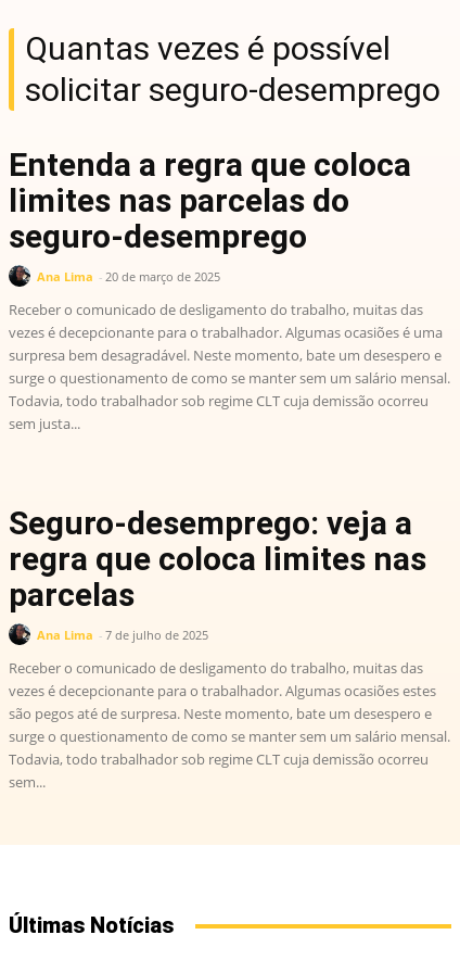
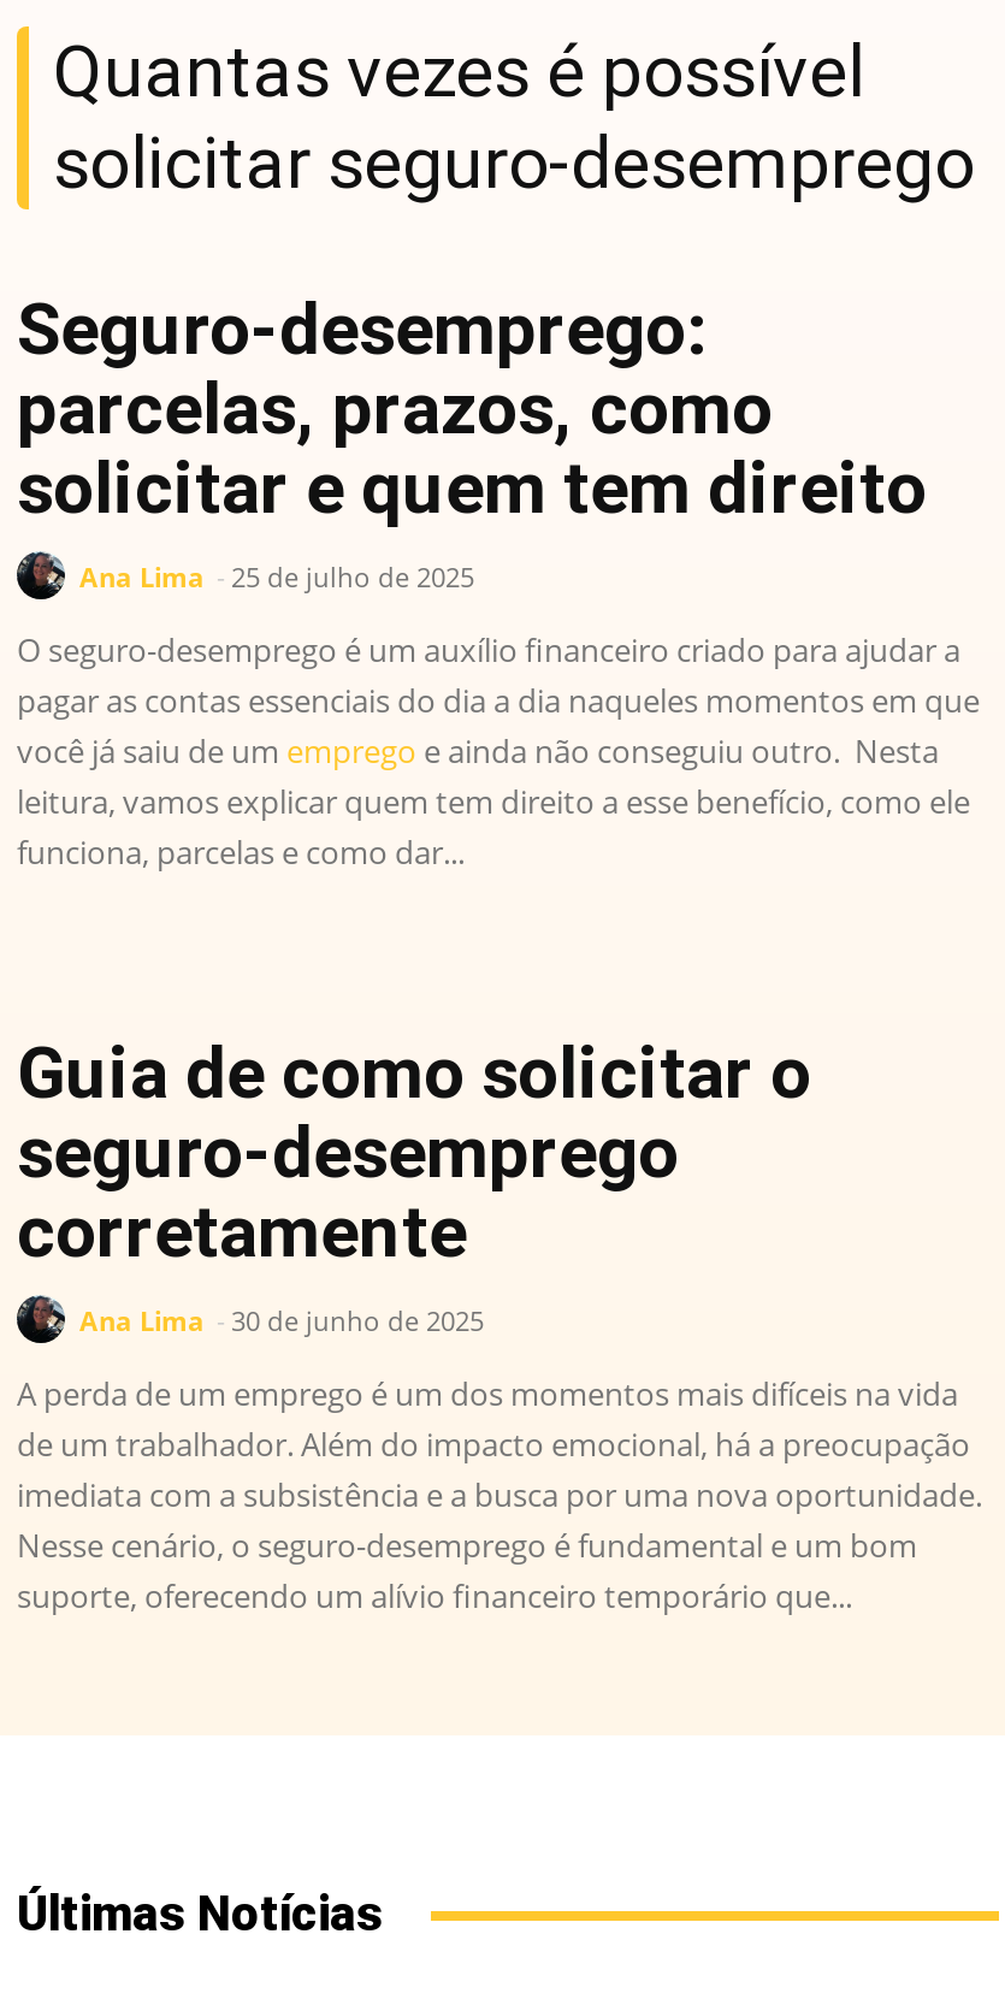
[9,146,411,219] Entenda a regra que coloca | limites nas parcelas do -> [17,286,980,1114] Seguro-desemprego: | parcelas, prazos, como | solicitar e quem tem direito | Ana Lima - 25 de julho de 2025 | O seguro-desemprego é um auxílio financeiro criado para ajudar a | pagar as contas essenciais do dia a dia naqueles momentos em que | você já saiu de um emprego e ainda não conseguiu outro. Nesta | leitura, vamos explicar quem tem direito a esse benefício, como ele | funciona, parcelas e como dar... | Guia de como solicitar o
moved [9,217,307,255] -> [17,1110,679,1194]: seguro-desemprego
[9,269,450,792] Ana Lima - 20 de março de 2025 | Receber o comunicado de desligamento do trabalho, muitas das | vezes é decepcionante para o trabalhador. Algumas ocasiões é uma | surpresa bem desagradável. Neste momento, bate um desespero e | surge o questionamento de como se manter sem um salário mensal. | Todavia, todo trabalhador sob regime CLT cuja demissão ocorreu | sem justa... | Seguro-desemprego: veja a | regra que coloca limites nas | parcelas | Ana Lima - 7 de julho de 2025 | Receber o comunicado de desligamento do trabalho, muitas das | vezes é decepcionante para o trabalhador. Algumas ocasiões estes | são pegos até de surpresa. Neste momento, bate um desespero e | surge o questionamento de como se manter sem um salário mensal. | Todavia, todo trabalhador sob regime CLT cuja demissão ocorreu | sem... -> [17,1189,989,1617] corretamente | Ana Lima - 30 de junho de 2025 | A perda de um emprego é um dos momentos mais difíceis na vida | de um trabalhador. Além do impacto emocional, há a preocupação | imediata com a subsistência e a busca por uma nova oportunidade. | Nesse cenário, o seguro-desemprego é fundamental e um bom | suporte, oferecendo um alívio financeiro temporário que...

